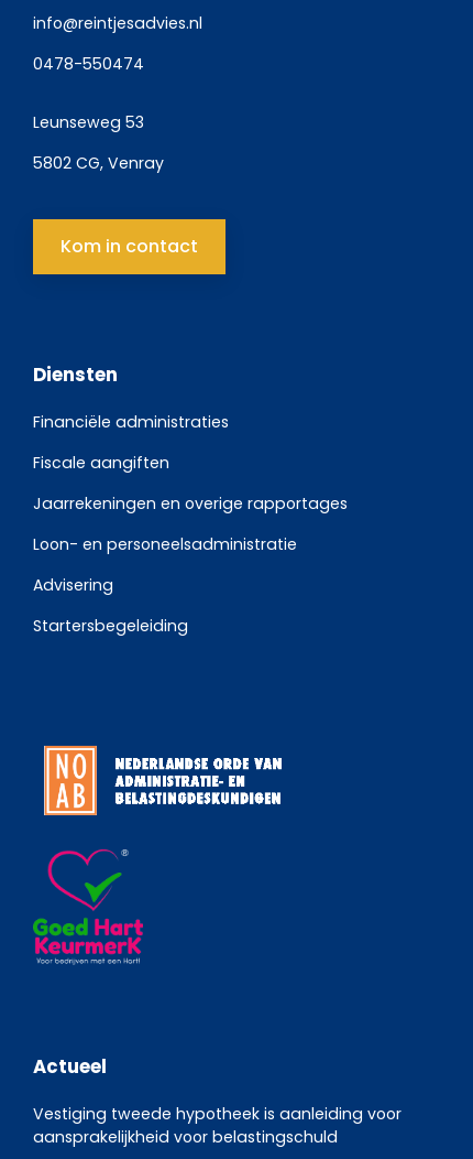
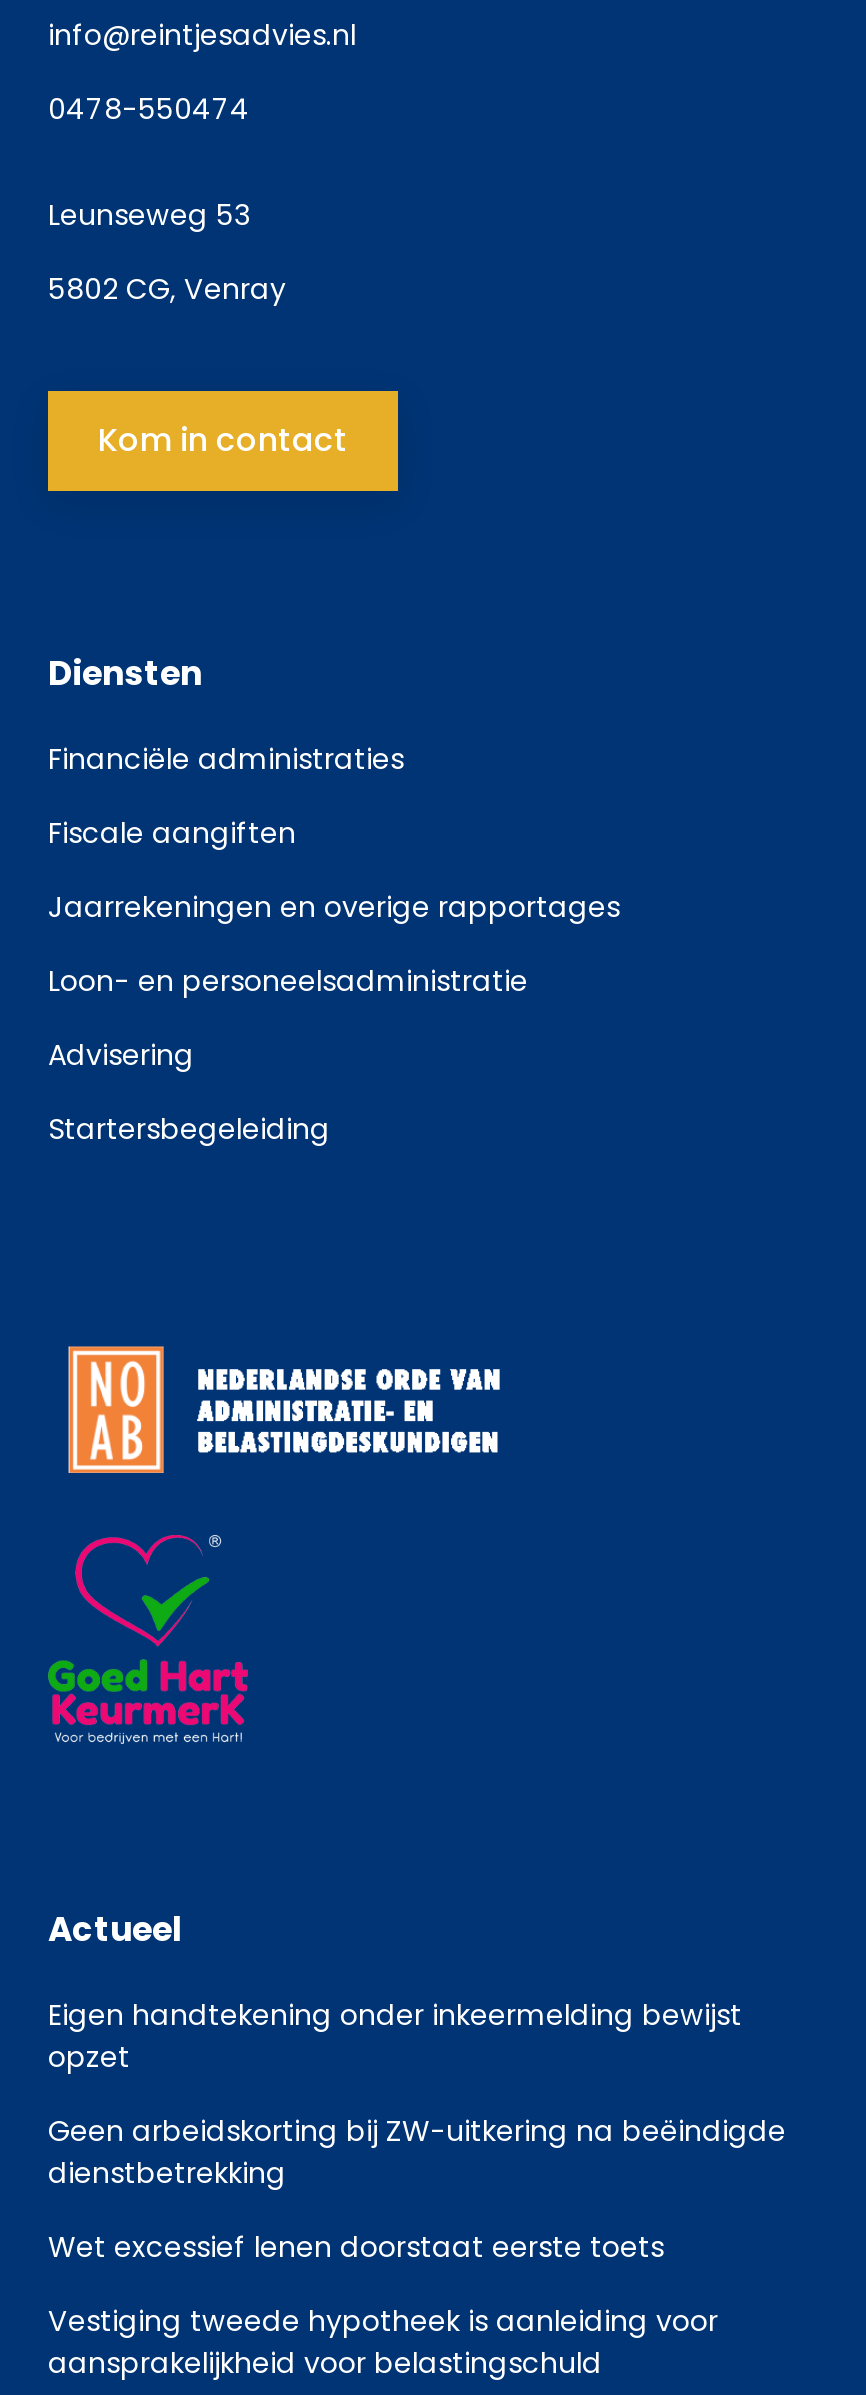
none -> [48,1994,786,2266] Eigen handtekening onder inkeermelding bewijst | opzet | Geen arbeidskorting bij ZW-uitkering na beëindigde | dienstbetrekking | Wet excessief lenen doorstaat eerste toets

